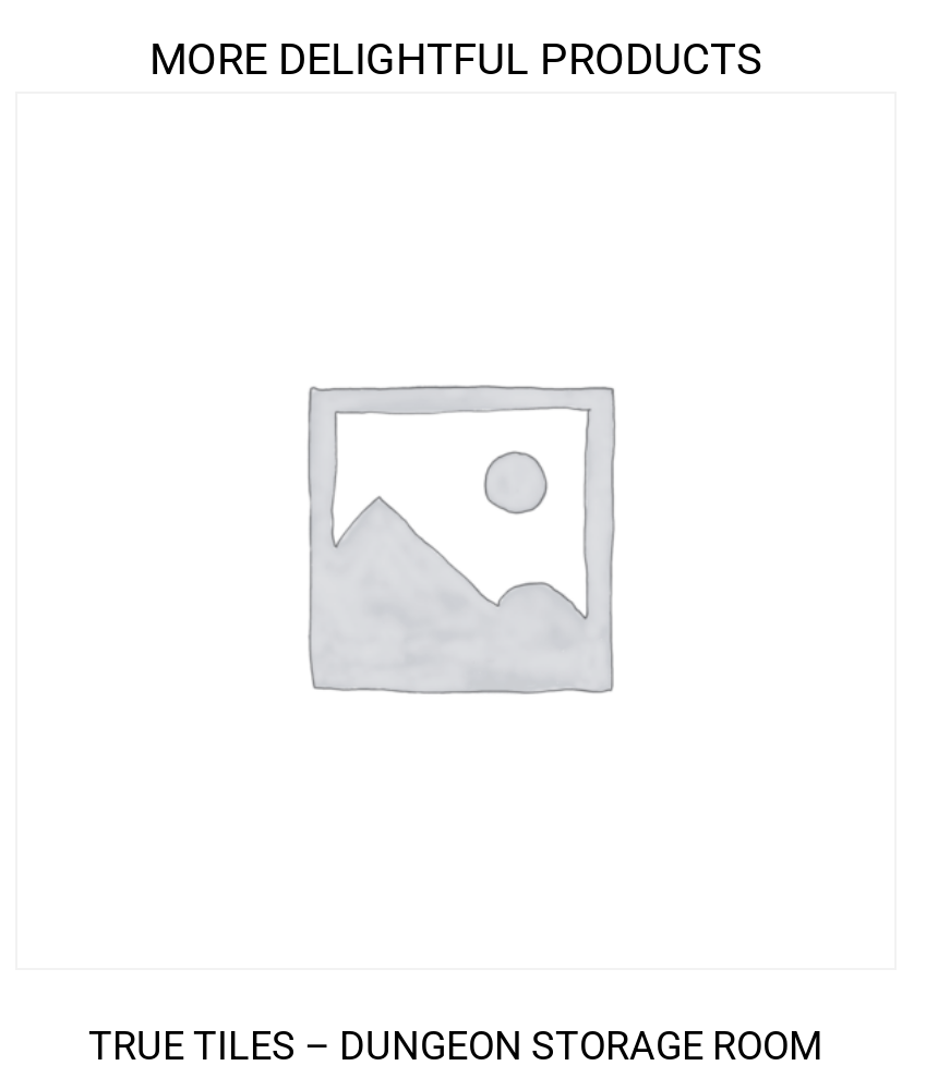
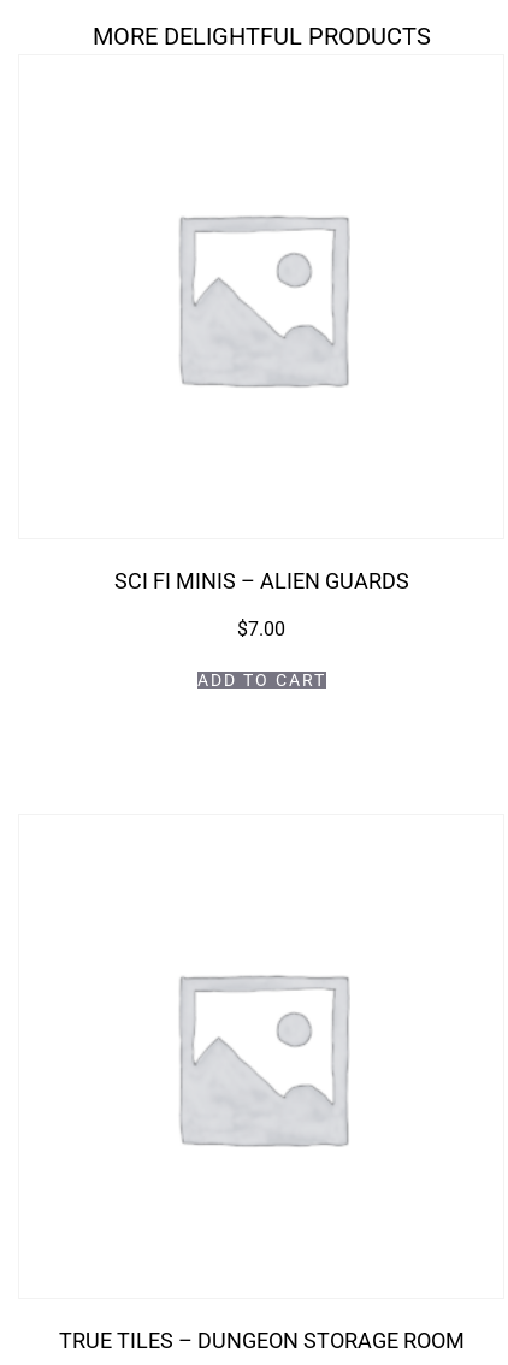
none -> [114,568,409,690] SCI FI MINIS – ALIEN GUARDS | $7.00 | ADD TO CART

